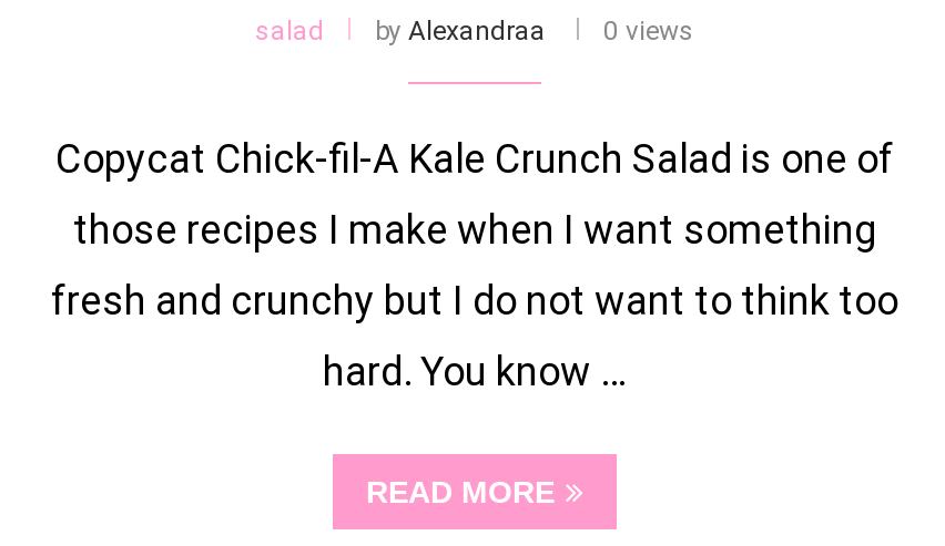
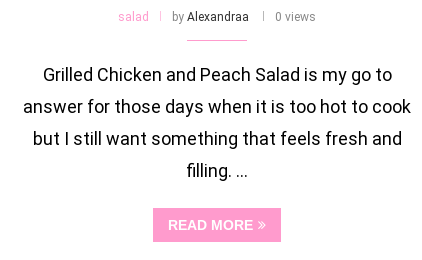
[55,135,894,182] Copycat Chick-fil-A Kale Crunch Salad is one of -> [42,64,391,85] Grilled Chicken and Peach Salad is my go to
[73,206,876,253] those recipes I make when I want something -> [23,96,411,117] answer for those days when it is too hot to cook
[51,277,898,324] fresh and crunchy but I do not want to think too -> [32,128,401,149] but I still want something that feels fresh and
[323,348,627,394] hard. You know … -> [186,160,248,181] filling. …

